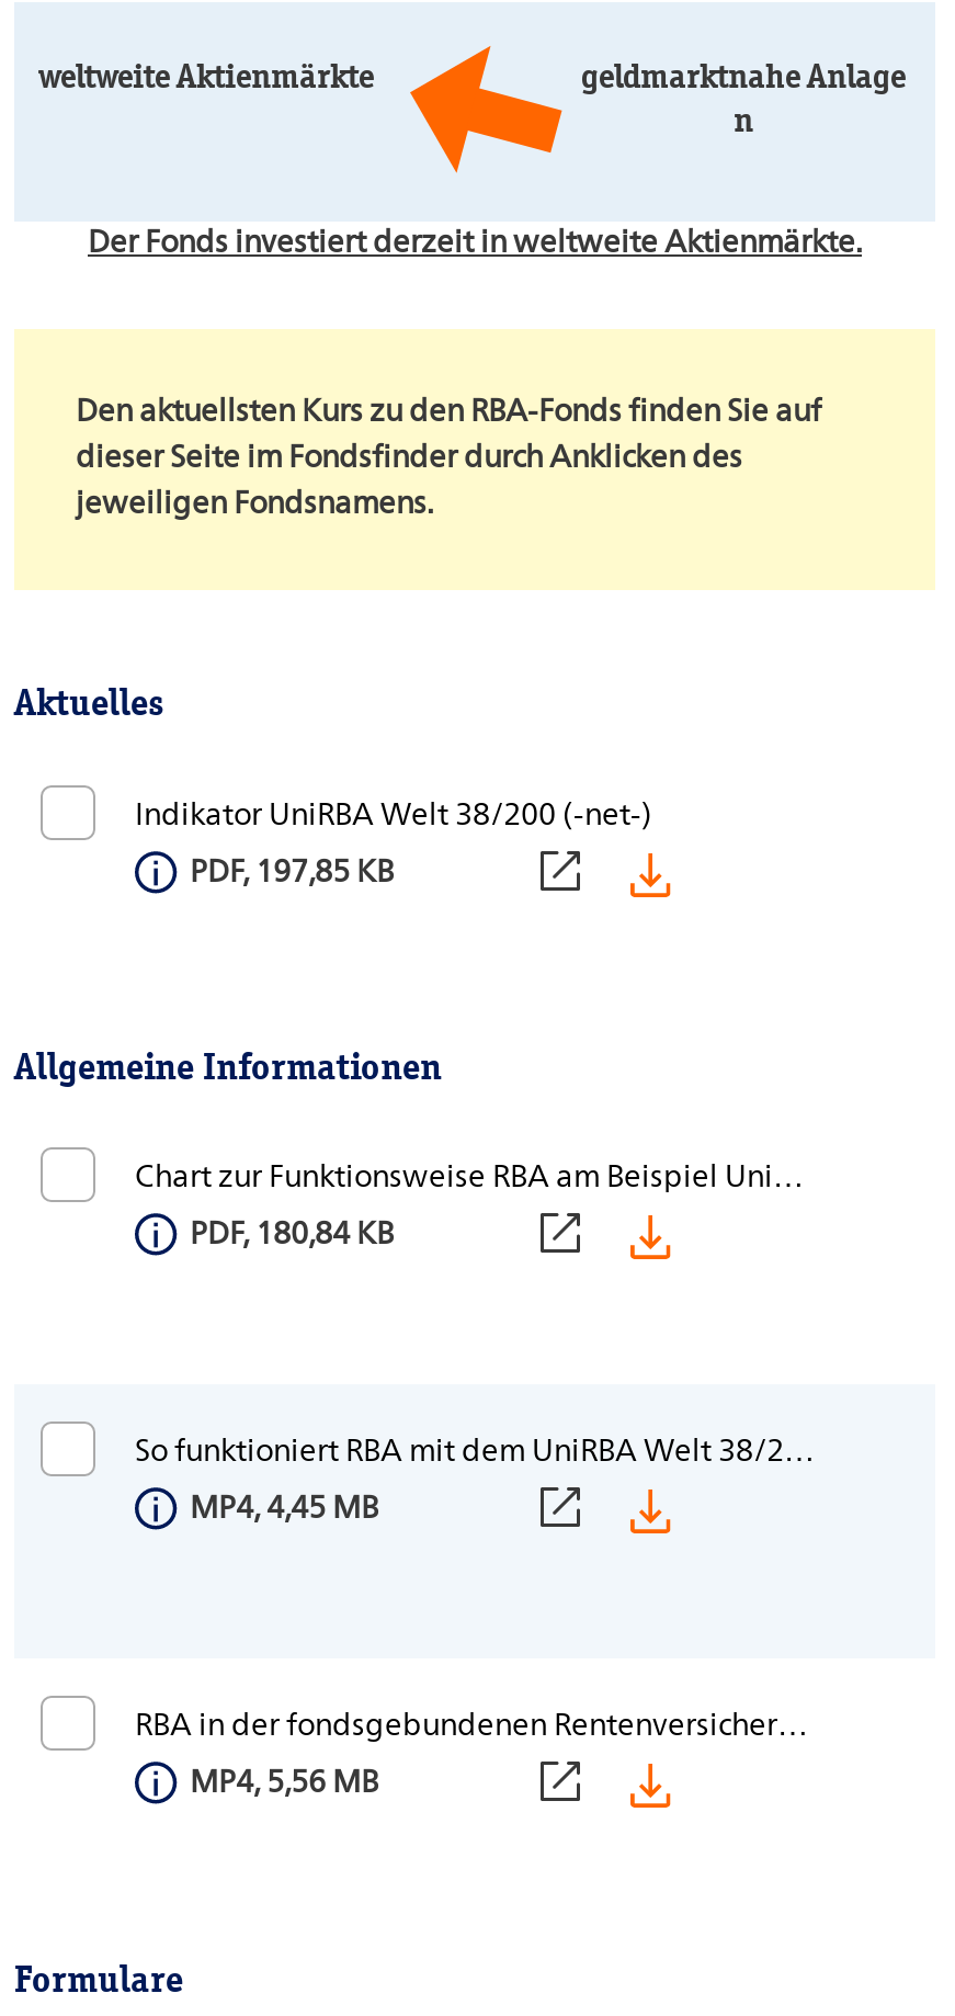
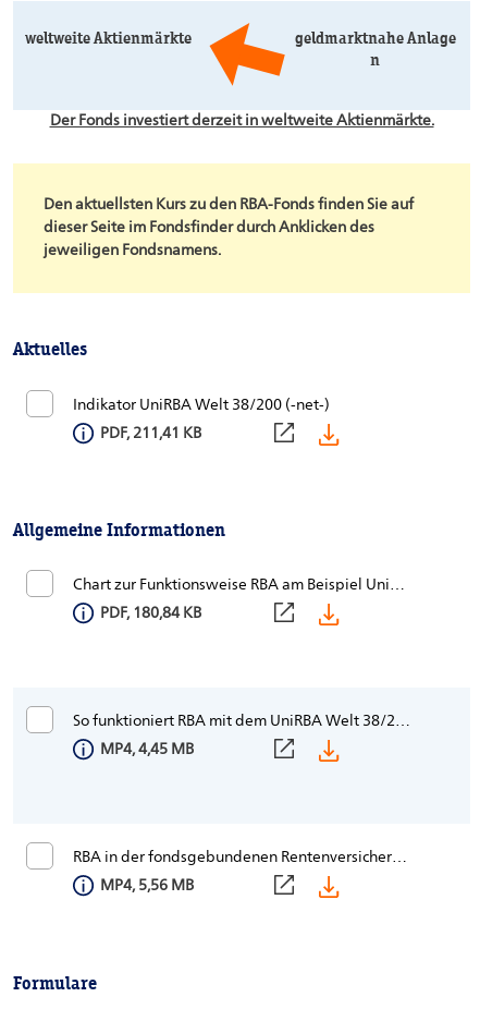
[190,857,394,888] PDF, 197,85 KB -> [100,426,201,441] PDF, 211,41 KB

